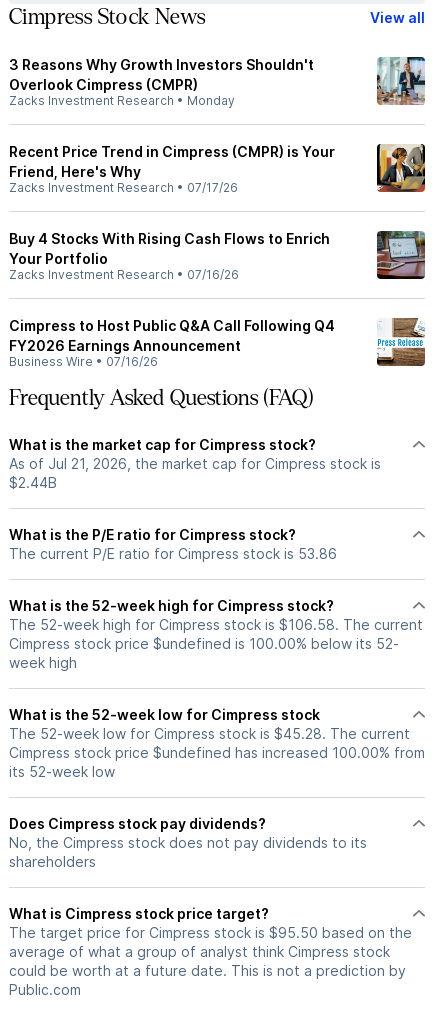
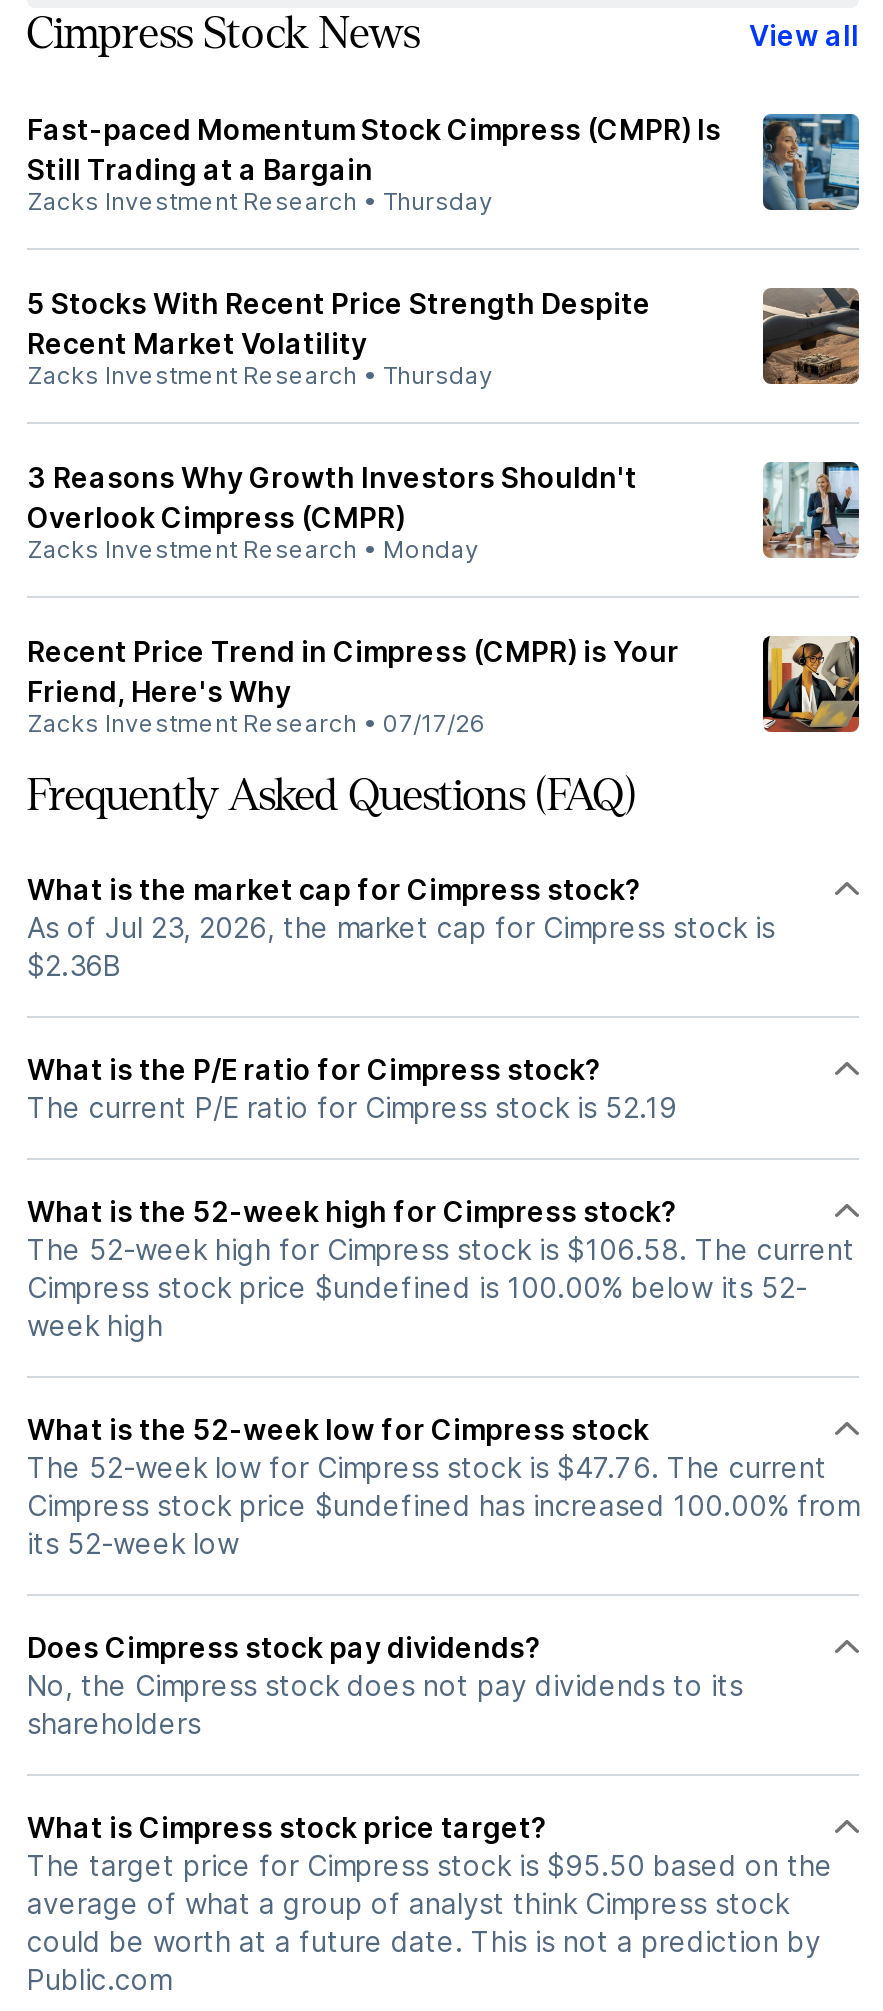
none -> [27,112,861,390] [image] | Fast-paced Momentum Stock Cimpress (CMPR) Is | Still Trading at a Bargain | Zacks Investment Research • Thursday | 5 Stocks With Recent Price Strength Despite | Recent Market Volatility | Zacks Investment Research • Thursday
none -> [761,286,861,386] [image]
moved [9,55,427,195] -> [27,458,863,738]: [image] | 3 Reasons Why Growth Investors Shouldn't | Overlook Cimpress (CMPR) | Zacks Investment Research • Monday | Recent Price Trend in Cimpress (CMPR) is Your | Friend, Here's Why | Zacks Investment Research • 07/17/26
[9,230,335,369] Buy 4 Stocks With Rising Cash Flows to Enrich | Your Portfolio | Zacks Investment Research • 07/16/26 | Cimpress to Host Public Q&A Call Following Q4 | FY2026 Earnings Announcement | Business Wire • 07/16/26 -> none
[376,230,426,280] [image] -> none
[376,317,426,367] [image] -> none
[9,455,381,491] As of Jul 21, 2026, the market cap for Cimpress stock is | $2.44B -> [27,910,775,982] As of Jul 23, 2026, the market cap for Cimpress stock is | $2.36B
[9,545,337,562] The current P/E ratio for Cimpress stock is 53.86 -> [27,1090,677,1124] The current P/E ratio for Cimpress stock is 52.19
[9,725,410,742] The 52-week low for Cimpress stock is $45.28. The current -> [27,1450,827,1484] The 52-week low for Cimpress stock is $47.76. The current

